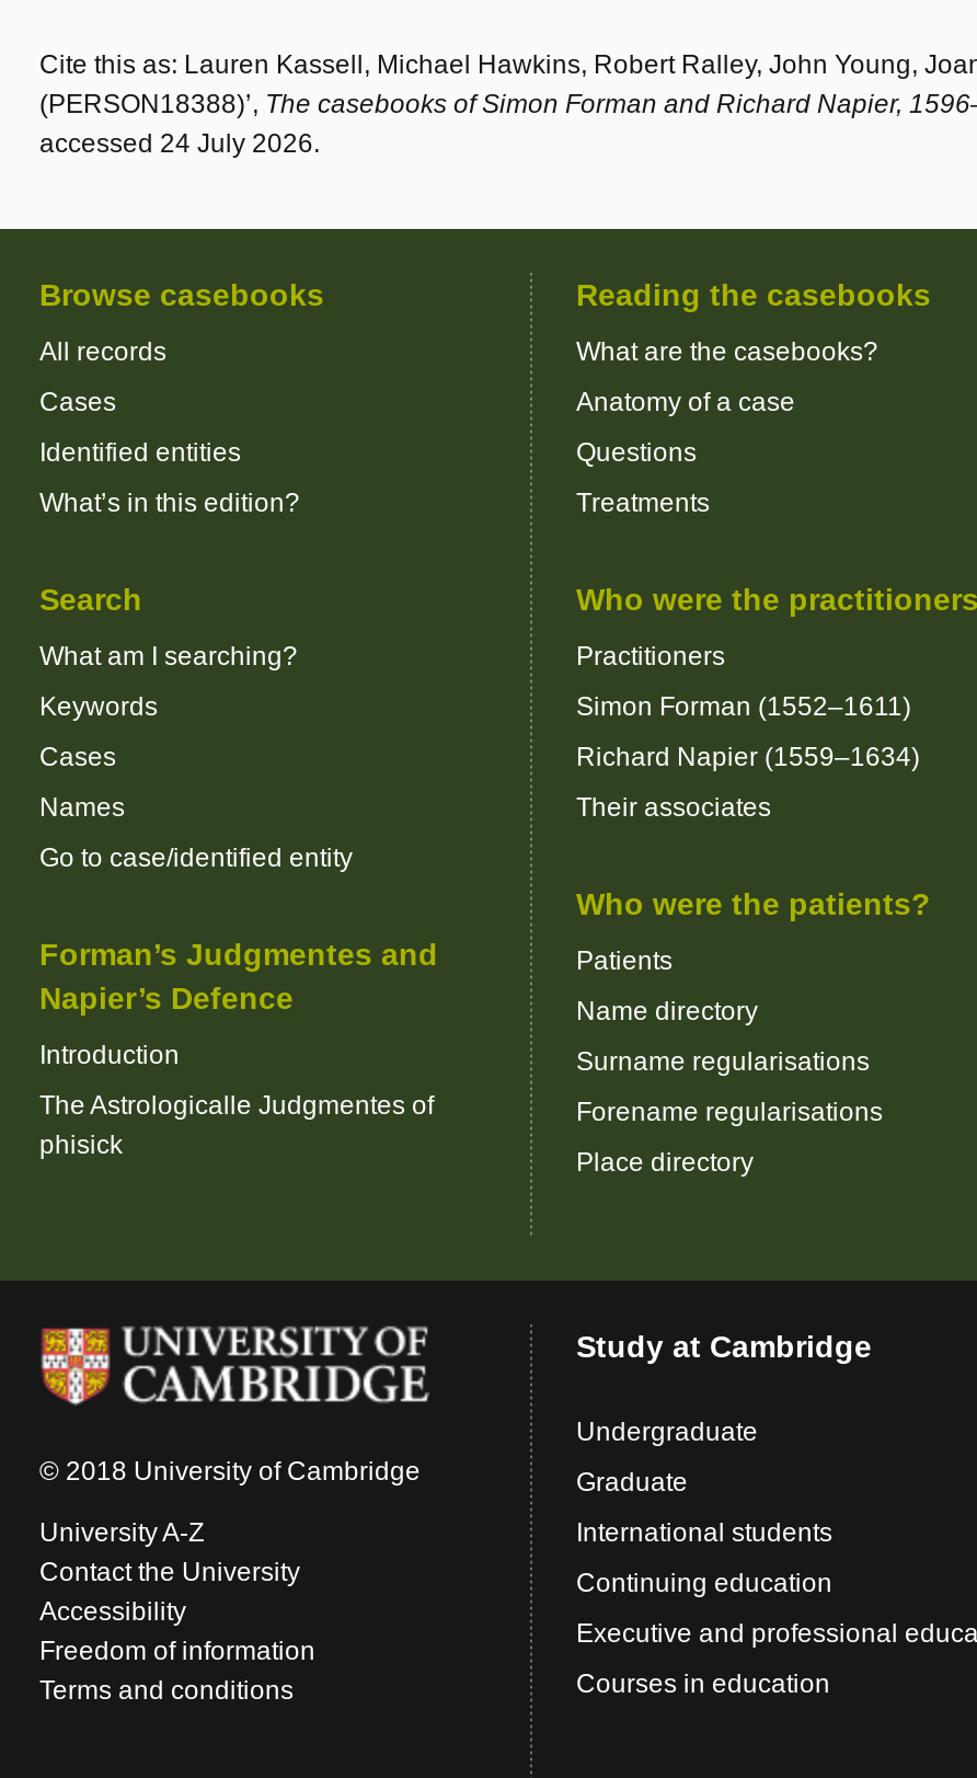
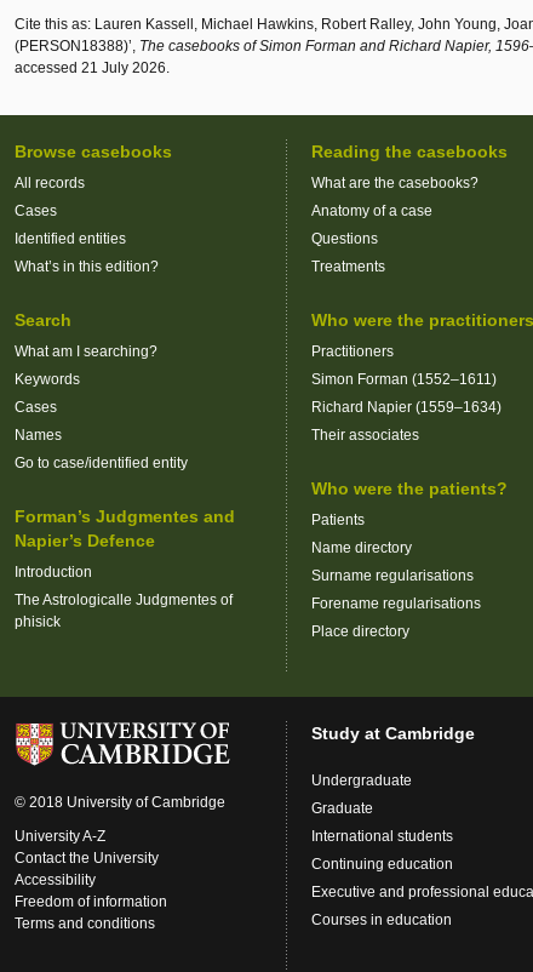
[39,129,320,159] accessed 24 July 2026. -> [15,60,170,77] accessed 21 July 2026.

